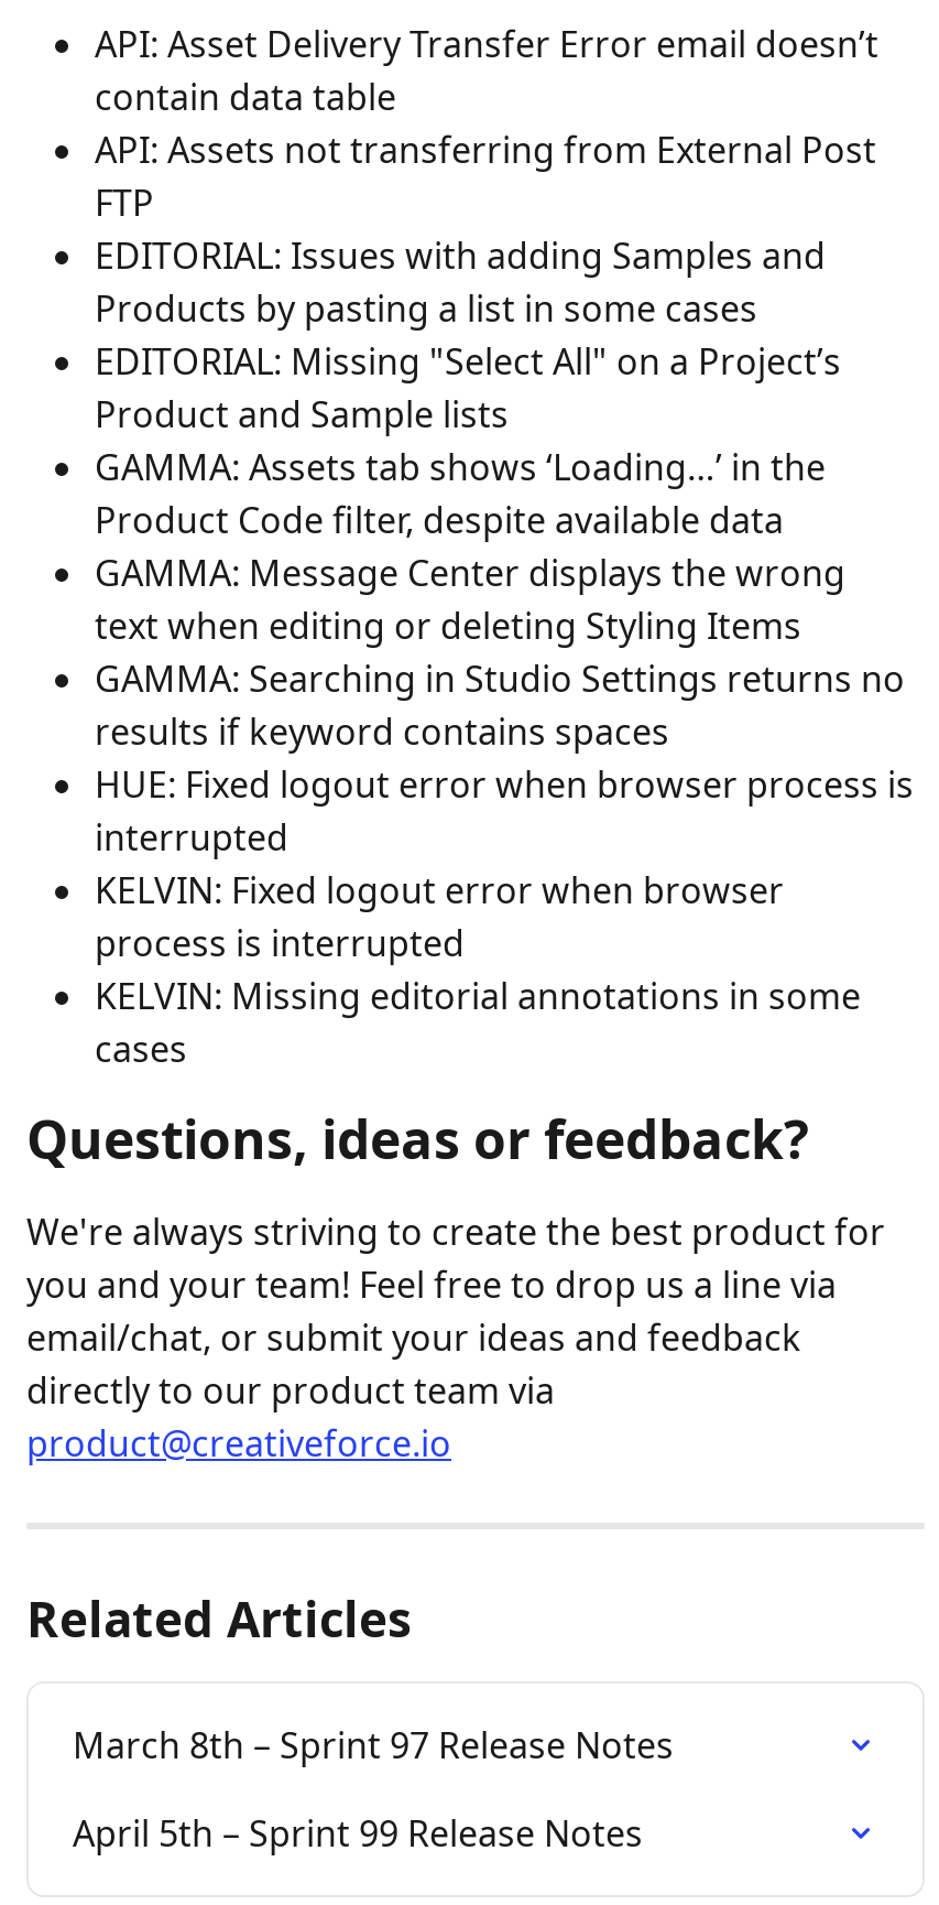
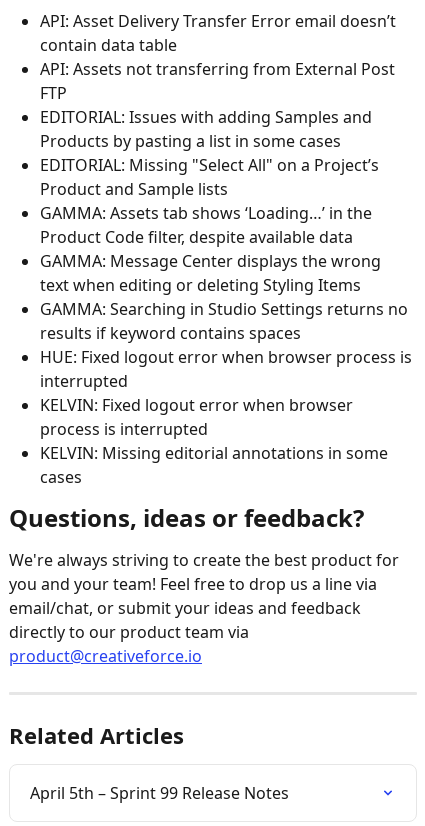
[73,1720,674,1769] March 8th – Sprint 97 Release Notes -> none

